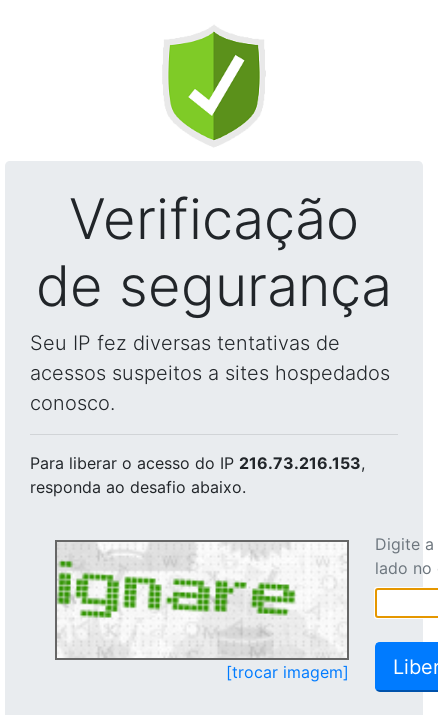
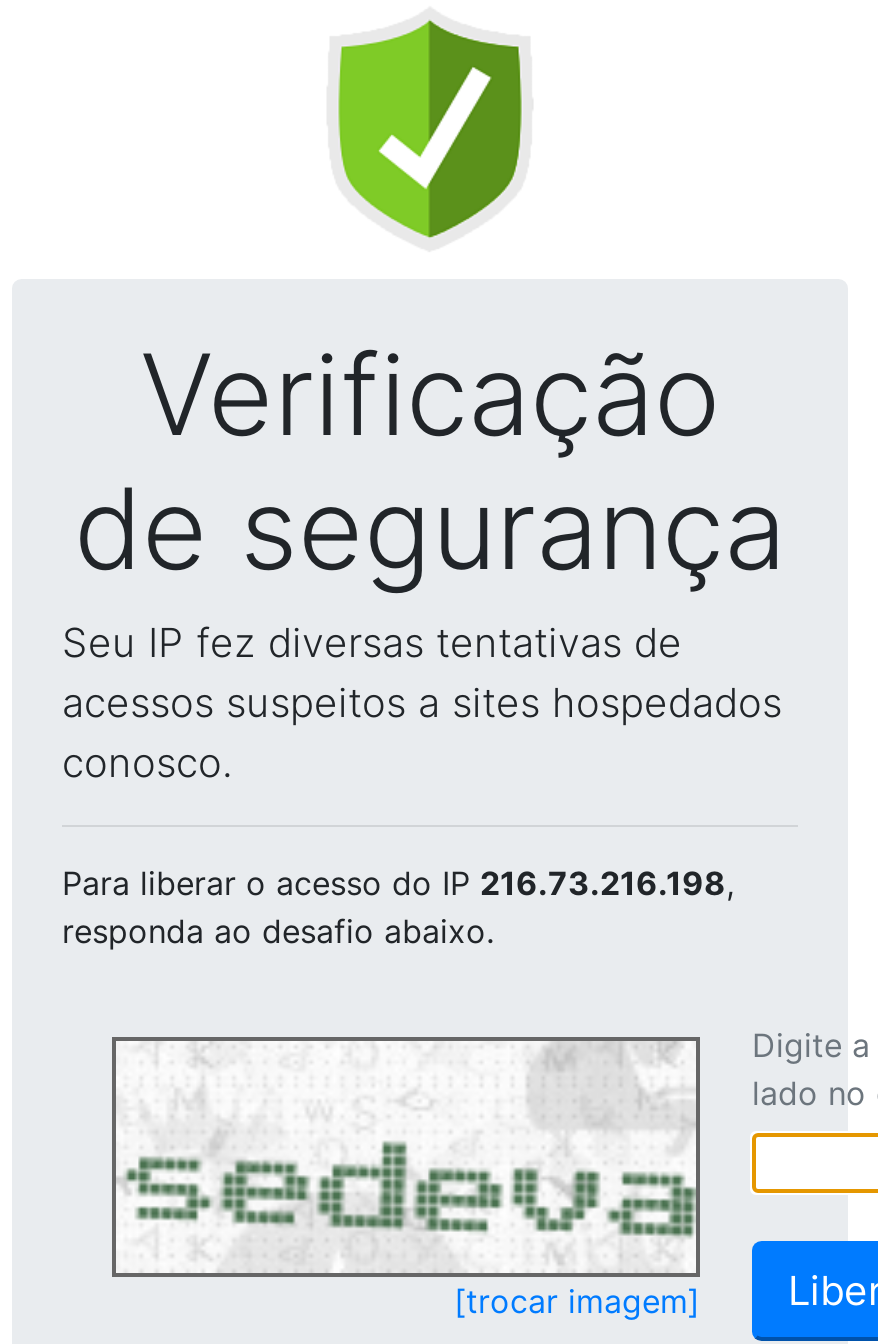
[30,453,365,473] Para liberar o acesso do IP 216.73.216.153, -> [62,863,734,903] Para liberar o acesso do IP 216.73.216.198,
[56,543,347,656] [image] -> [116,1045,694,1271] [image]

